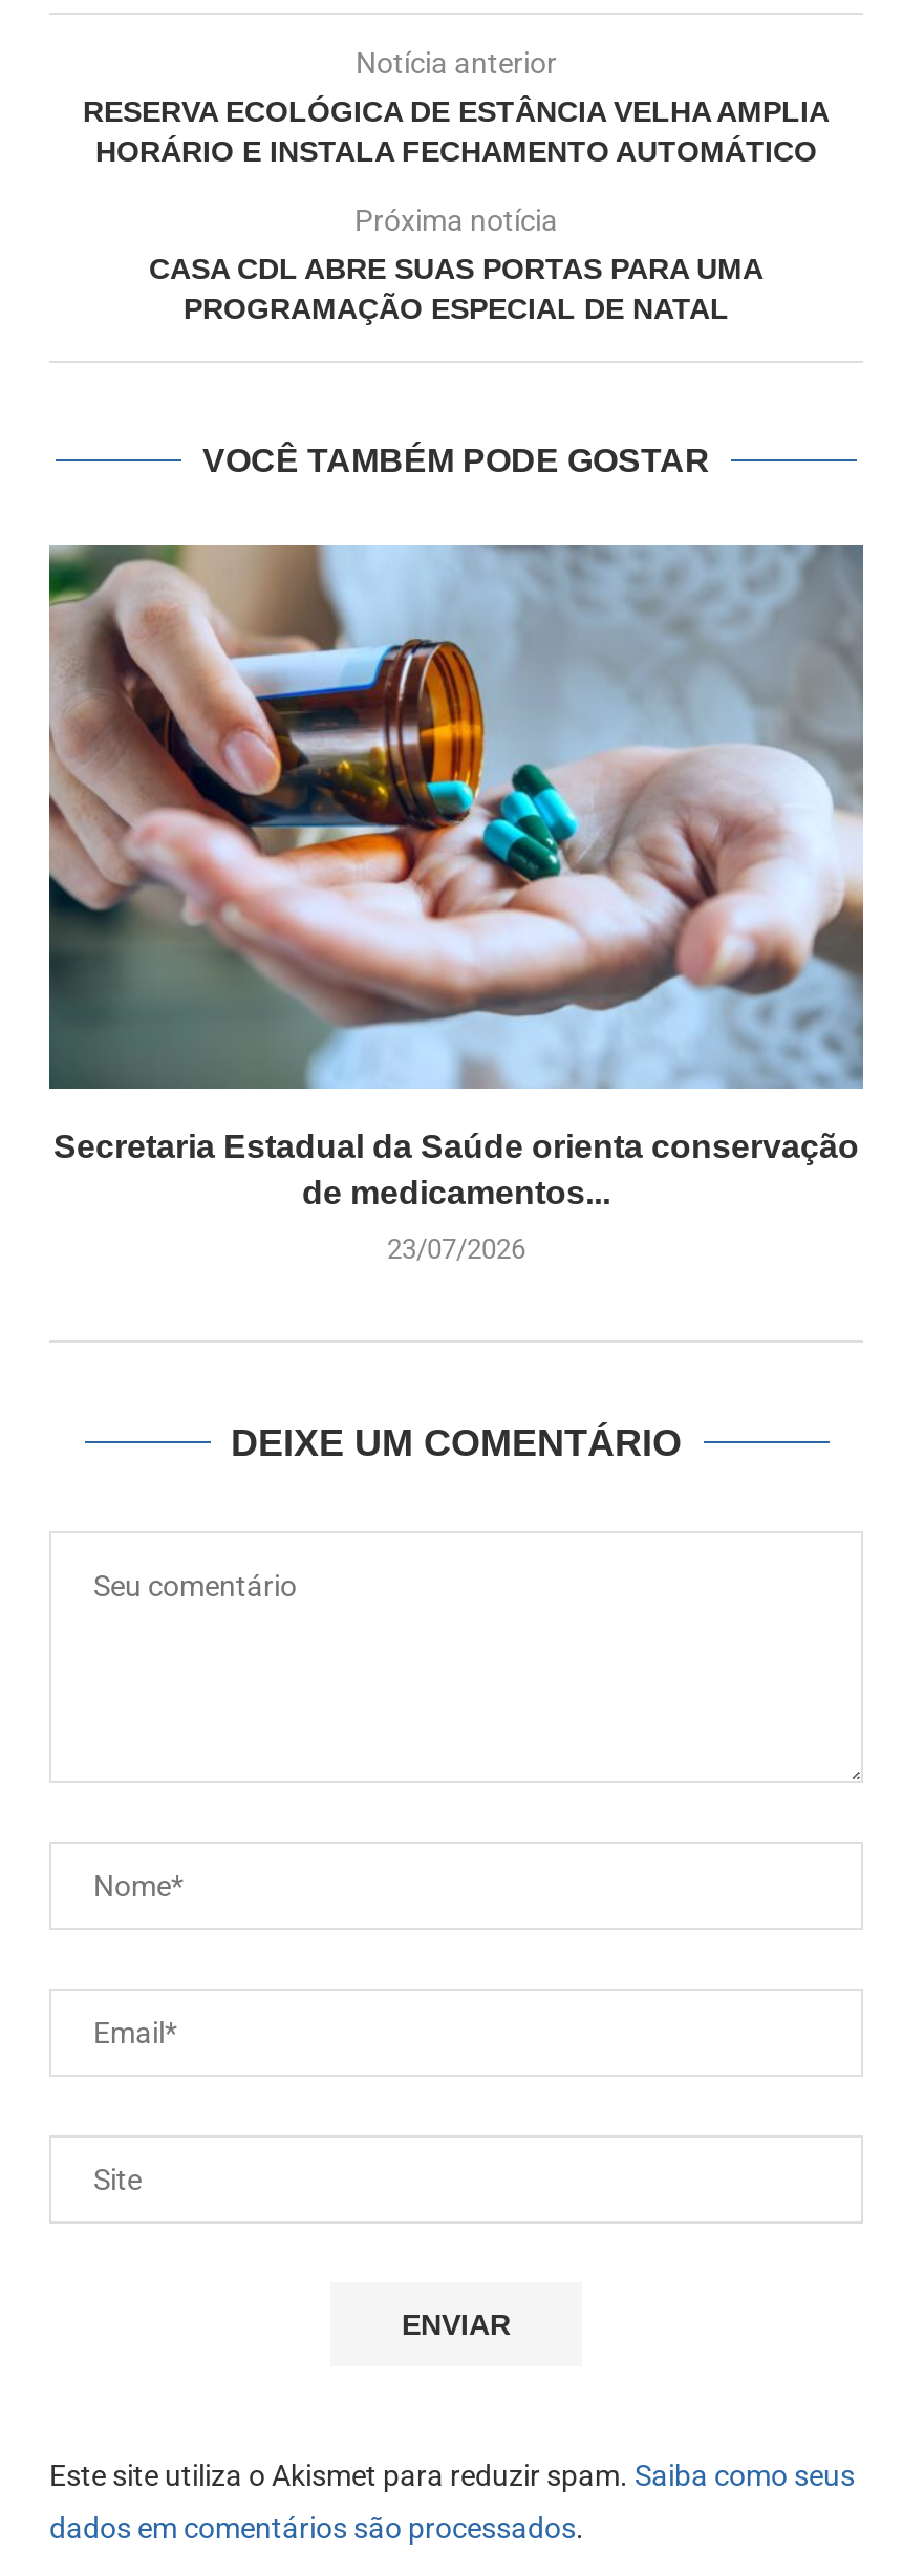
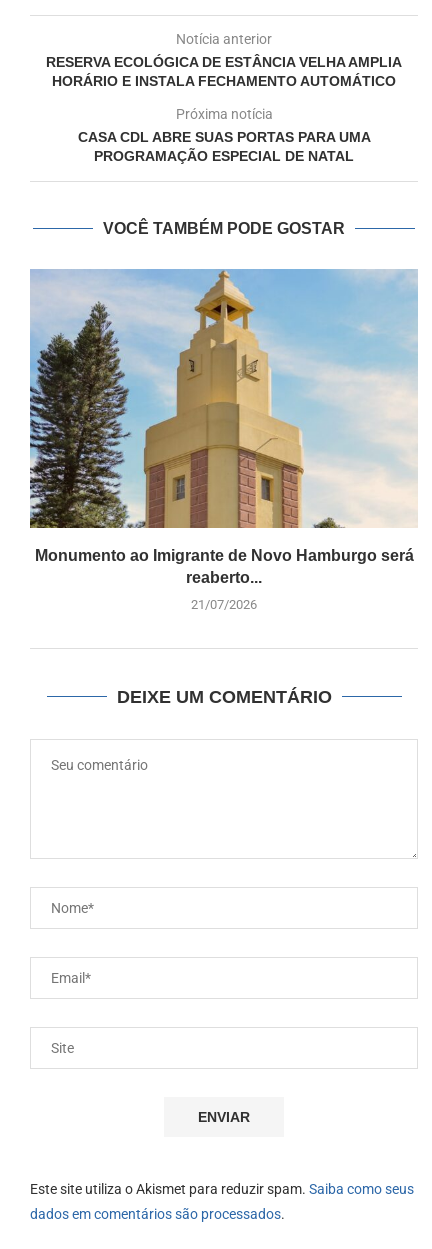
[47,543,865,1210] [image] | Secretaria Estadual da Saúde orienta conservação | de medicamentos... -> [29,268,418,586] [image] | Monumento ao Imigrante de Novo Hamburgo será | reaberto...
[387,1233,525,1264] 23/07/2026 -> [191,597,257,612] 21/07/2026

